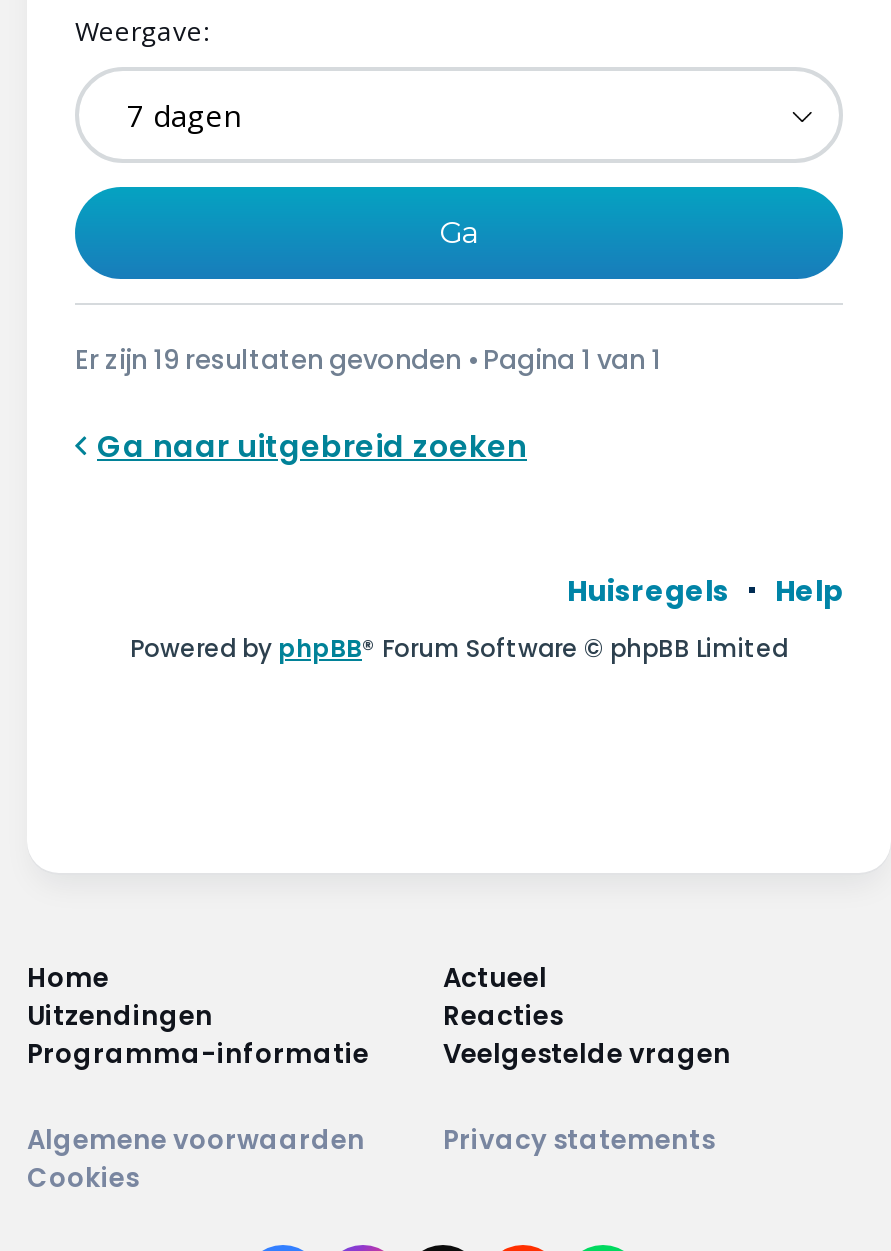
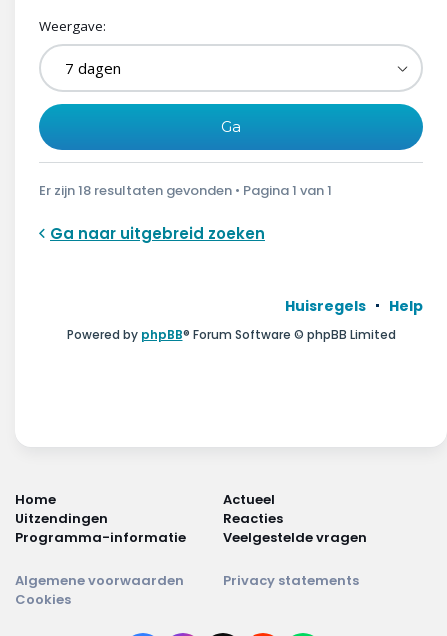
[75,341,661,379] Er zijn 19 resultaten gevonden • Pagina 1 van 1 -> [39,181,332,200] Er zijn 18 resultaten gevonden • Pagina 1 van 1

